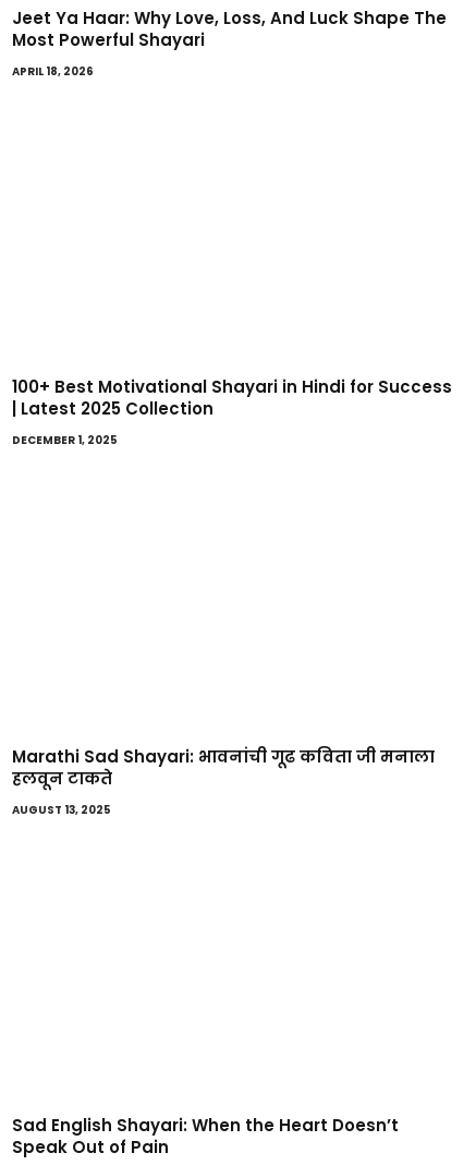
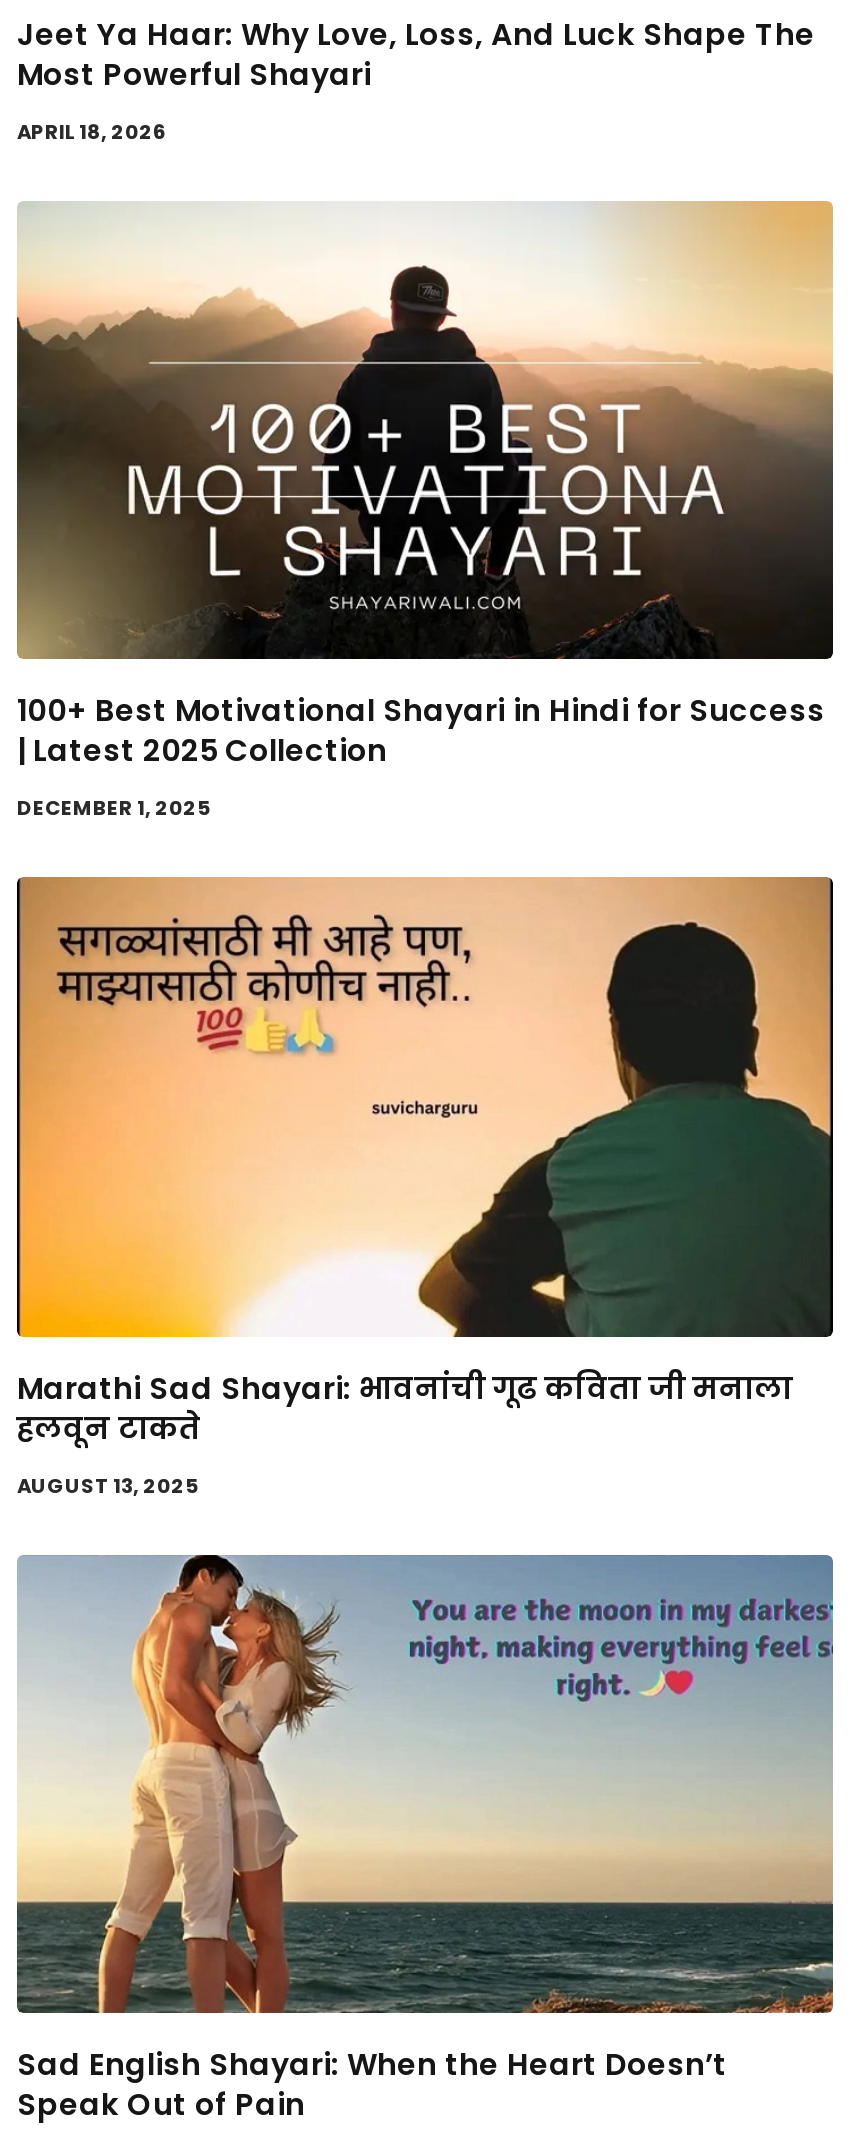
none -> [15,200,835,662] [image]
none -> [15,874,835,1340] [image]
none -> [15,1552,835,2016] [image]

